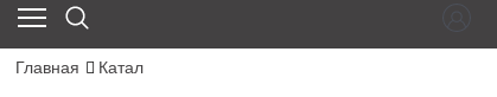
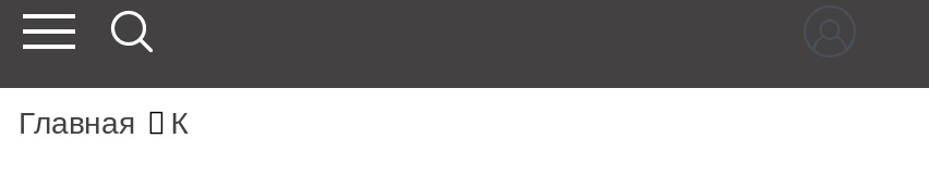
[98,58,143,77] Катал -> [171,106,188,141] К

